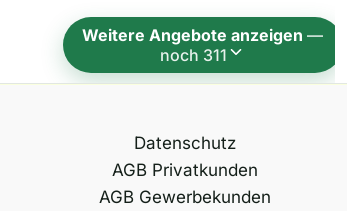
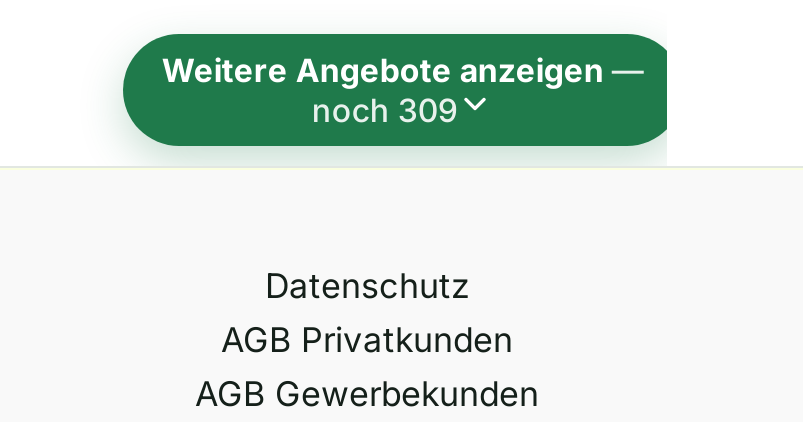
[160,45,227,65] noch 311 -> [312,89,458,129] noch 309

